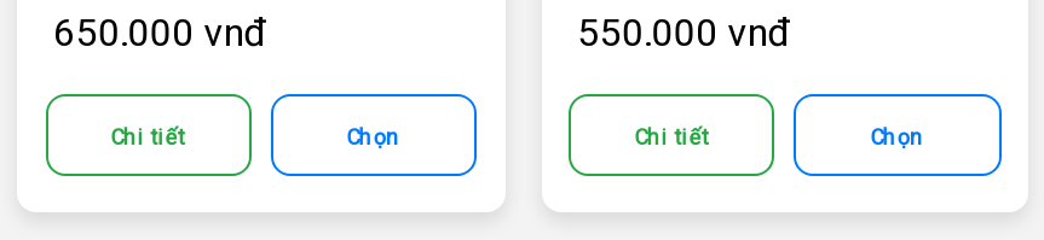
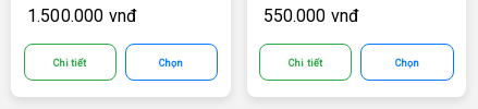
[53,11,268,56] 650.000 vnđ -> [27,6,137,27] 1.500.000 vnđ

